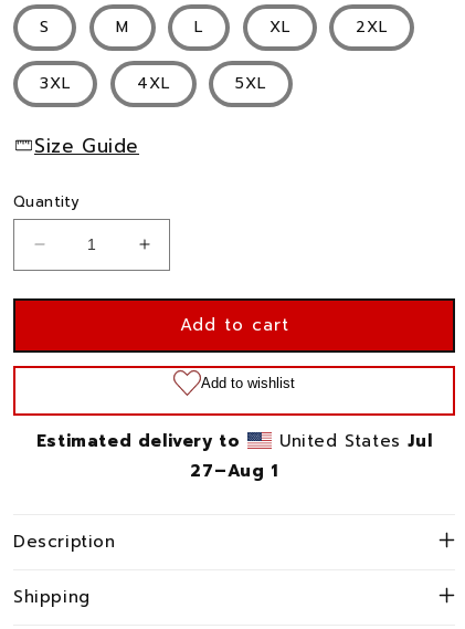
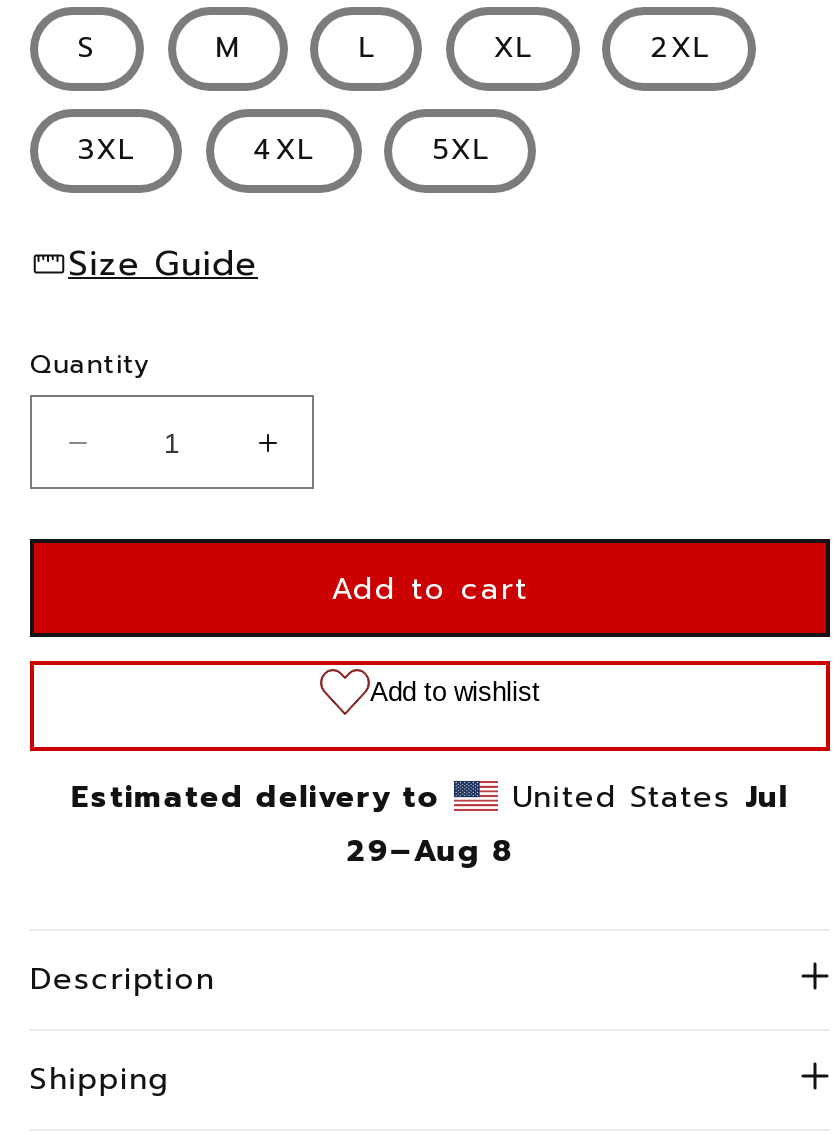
[190,459,278,483] 27–Aug 1 -> [347,830,513,874] 29–Aug 8

